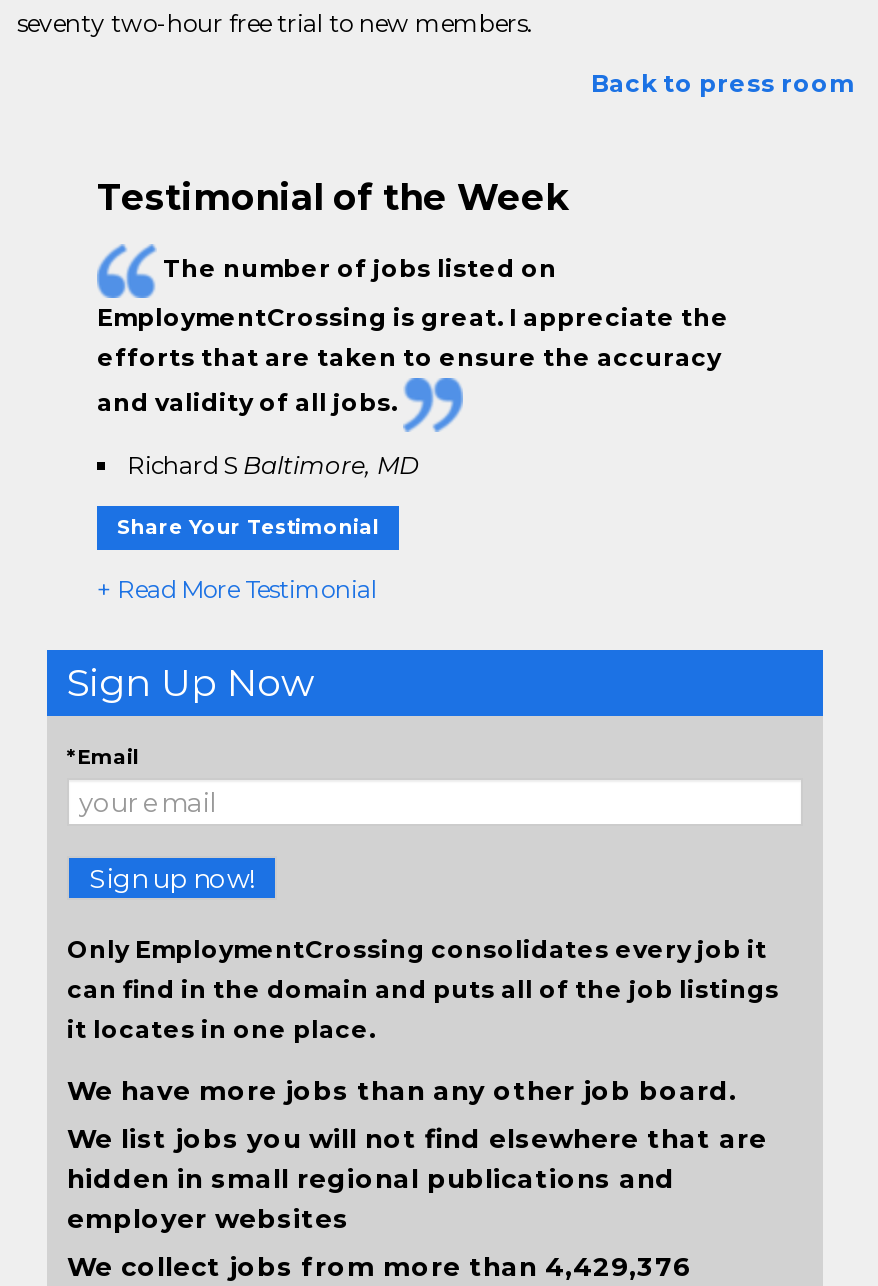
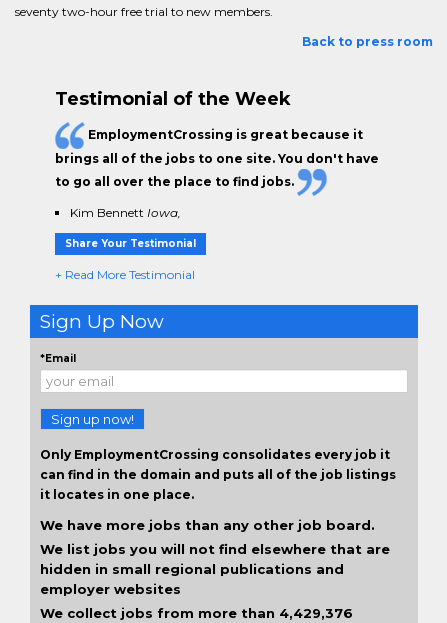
[163,253,557,283] The number of jobs listed on -> [88,127,363,142] EmploymentCrossing is great because it
[97,302,729,372] EmploymentCrossing is great. I appreciate the | efforts that are taken to ensure the accuracy -> [55,151,379,166] brings all of the jobs to one site. You don't have
[97,387,403,417] and validity of all jobs. -> [55,174,297,189] to go all over the place to find jobs.
[127,450,419,480] Richard S Baltimore, MD -> [70,205,181,220] Kim Bennett Iowa,

